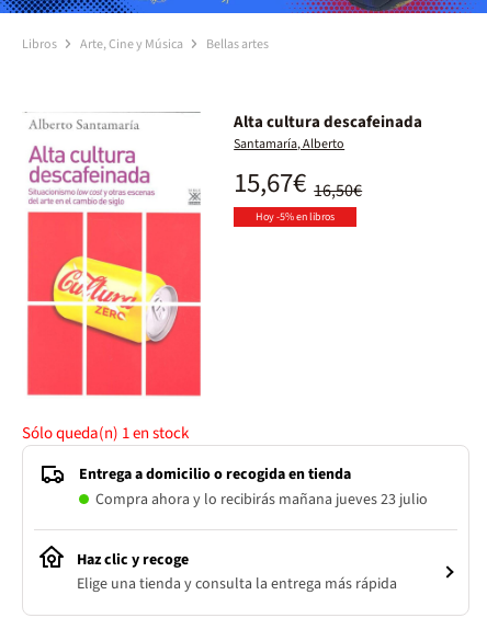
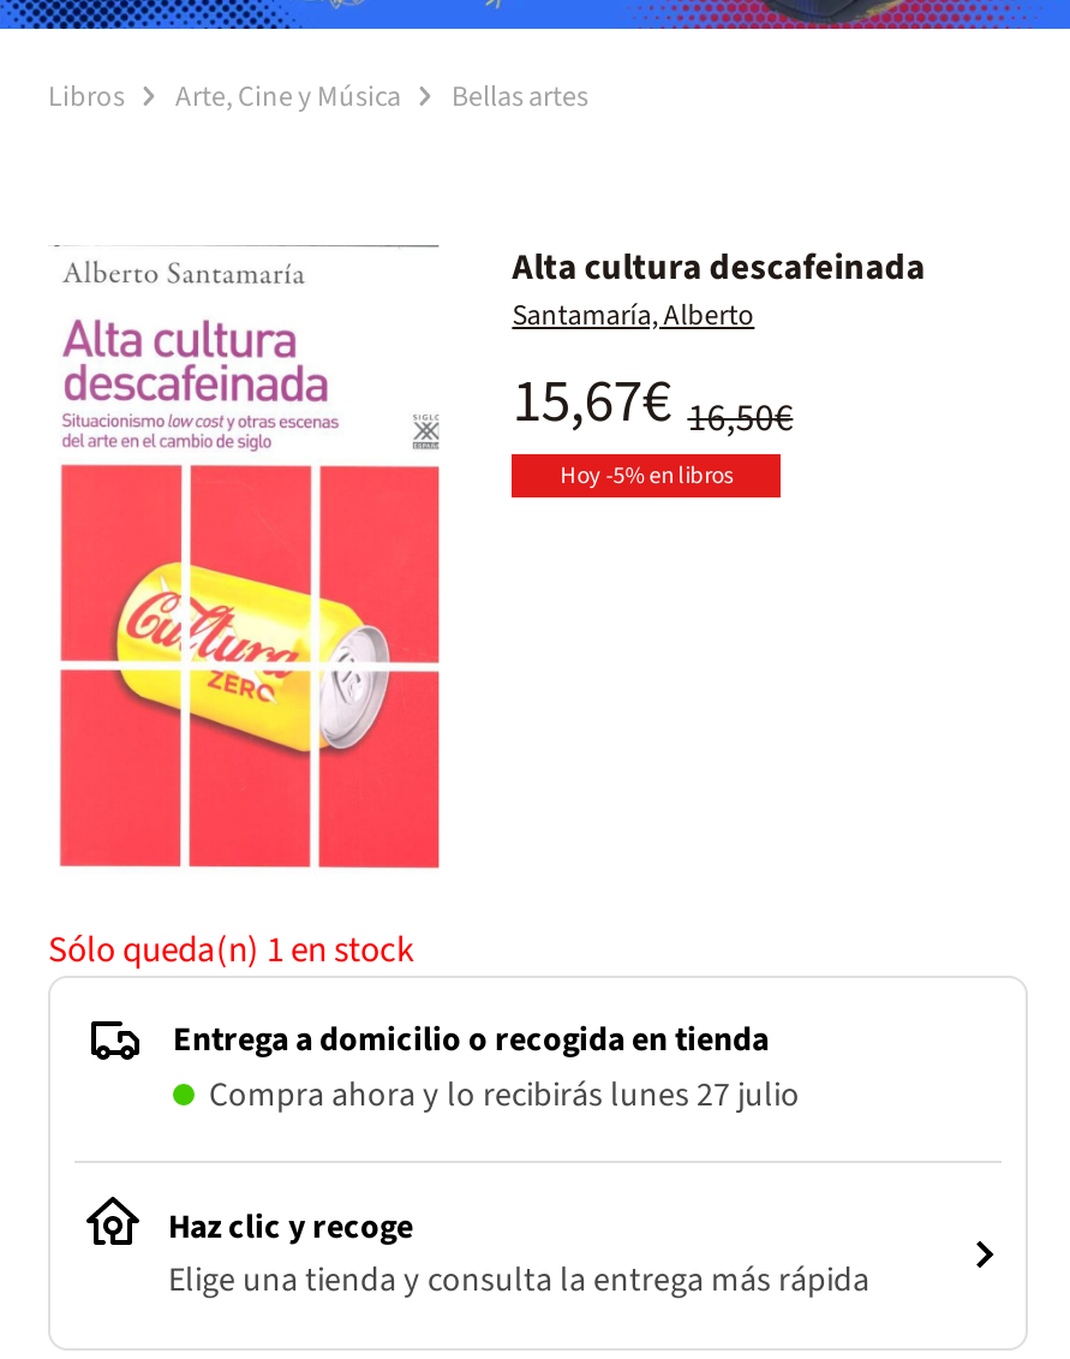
[95,489,428,511] Compra ahora y lo recibirás mañana jueves 23 julio -> [209,1072,800,1120] Compra ahora y lo recibirás lunes 27 julio

